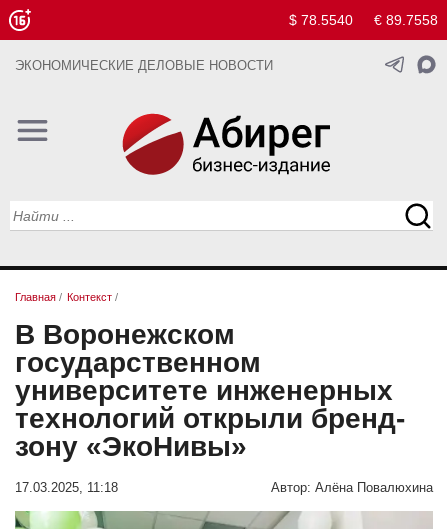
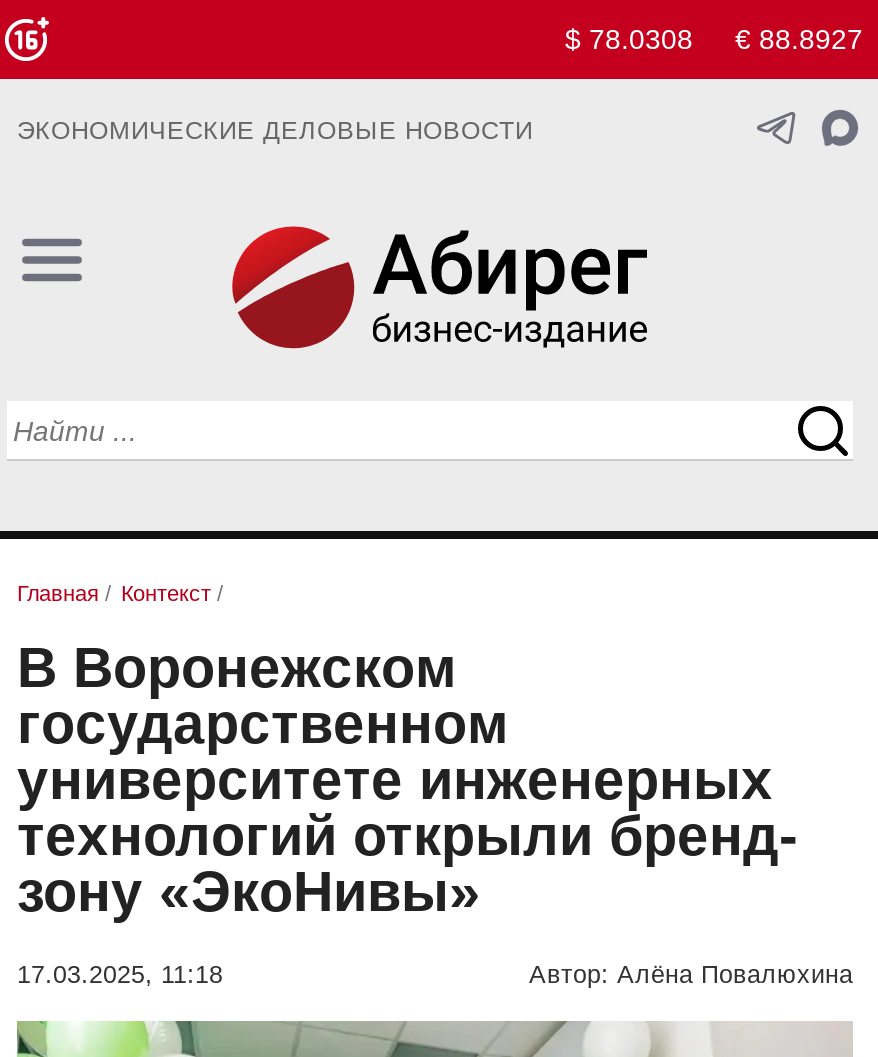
[289,12,353,28] $ 78.5540 -> [565,23,693,55] $ 78.0308
[374,12,438,28] € 89.7558 -> [735,23,863,55] € 88.8927

